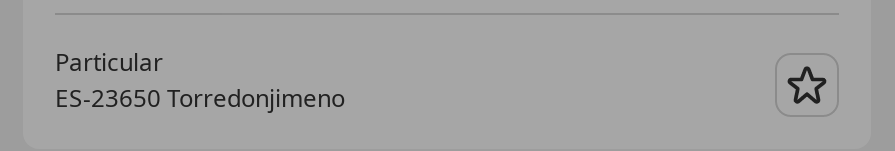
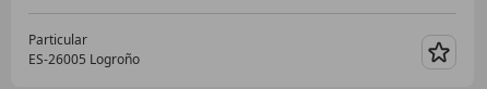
[55,81,345,115] ES-23650 Torredonjimeno -> [28,50,140,68] ES-26005 Logroño

